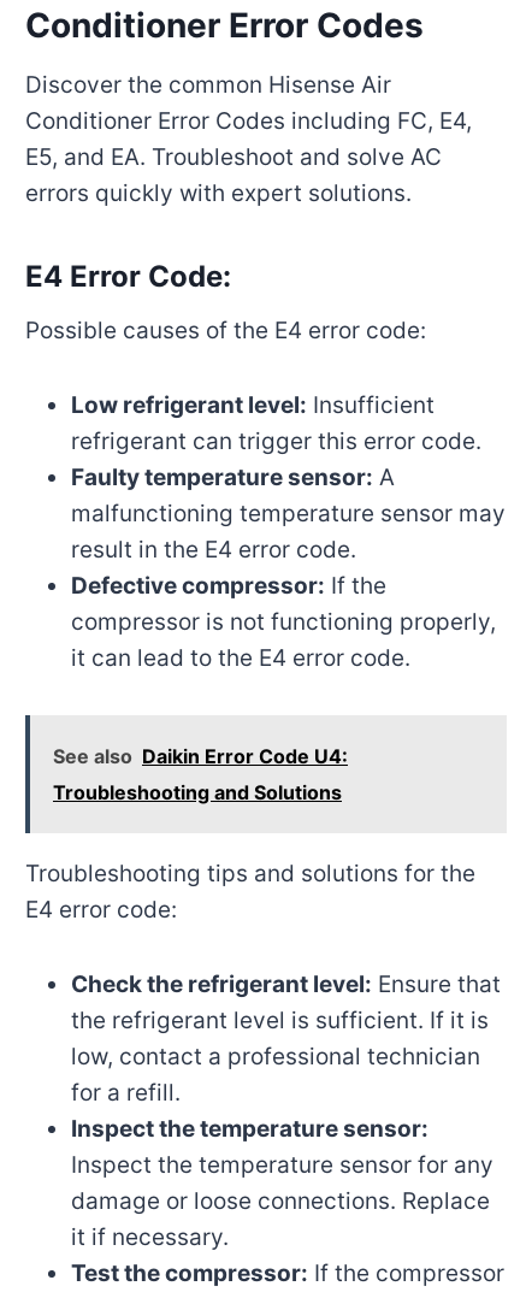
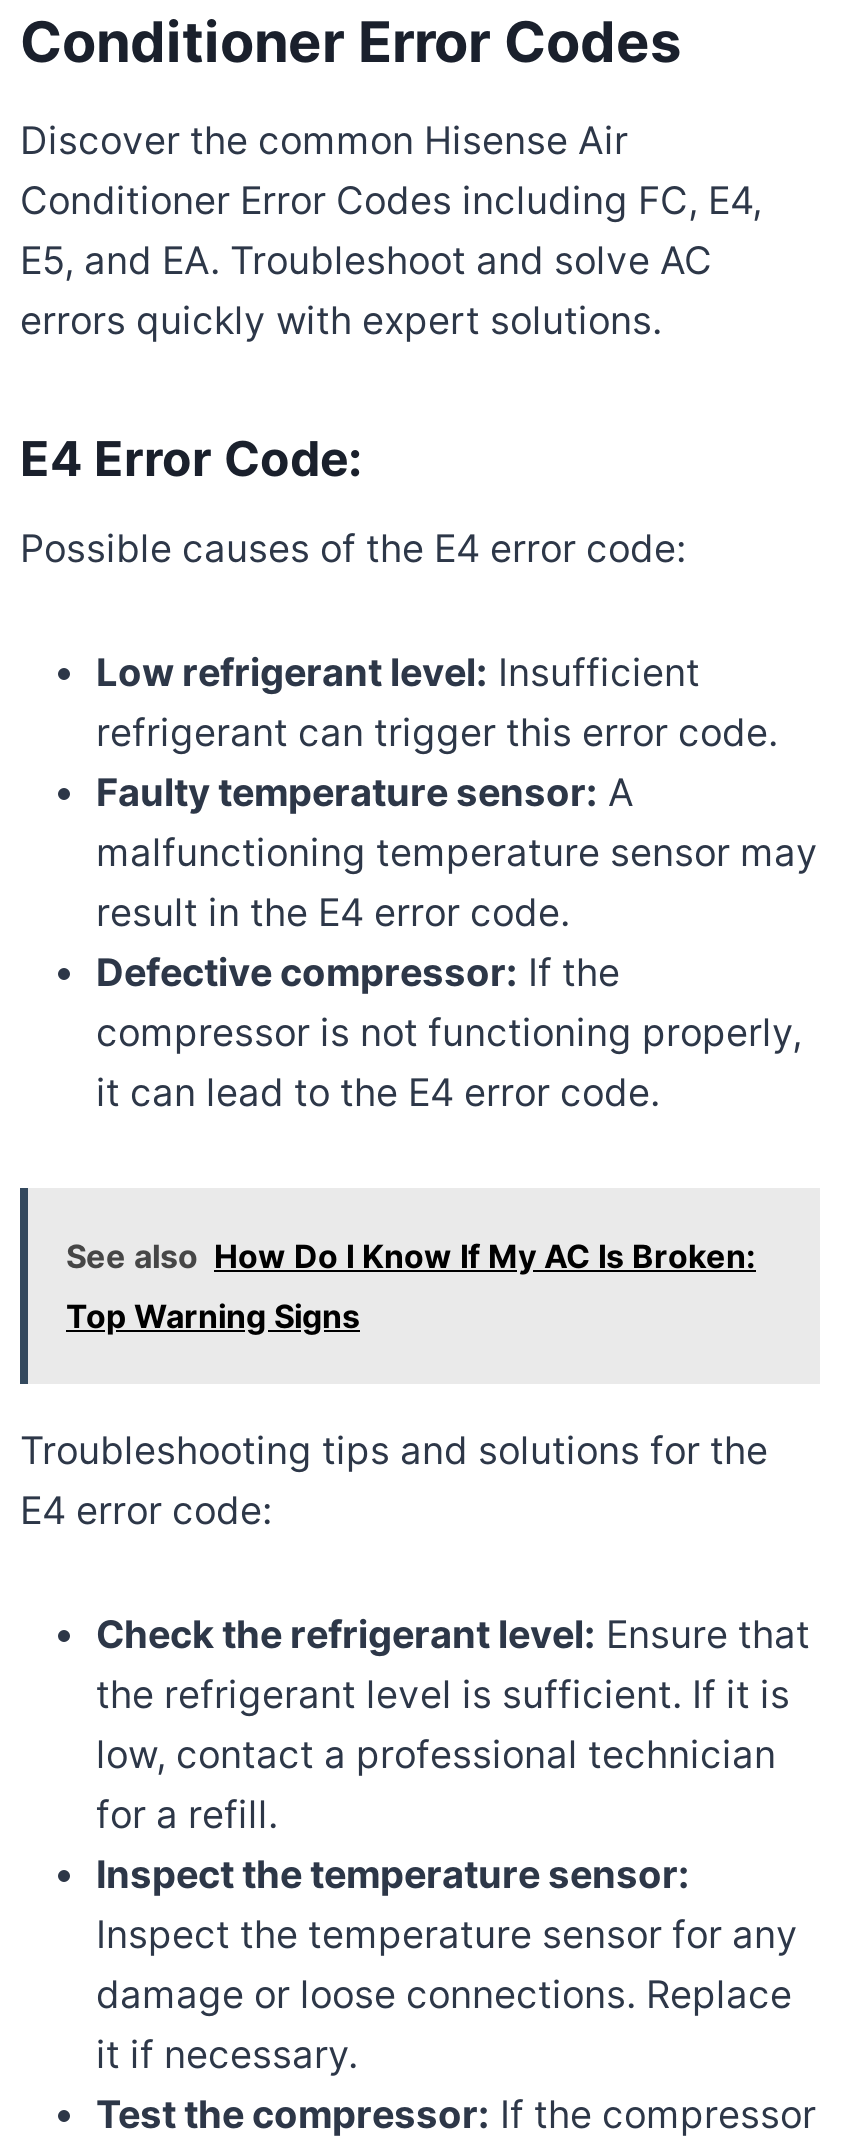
[53,744,348,769] See also Daikin Error Code U4: -> [66,1237,756,1277] See also How Do I Know If My AC Is Broken:
[53,781,342,805] Troubleshooting and Solutions -> [66,1297,360,1337] Top Warning Signs

